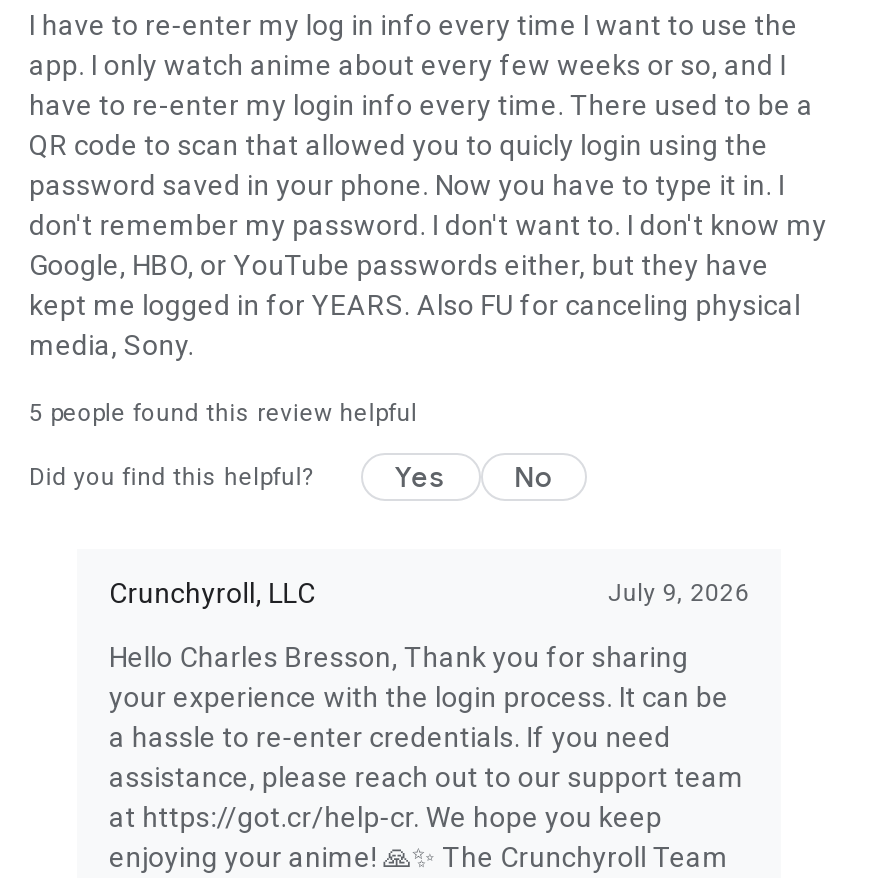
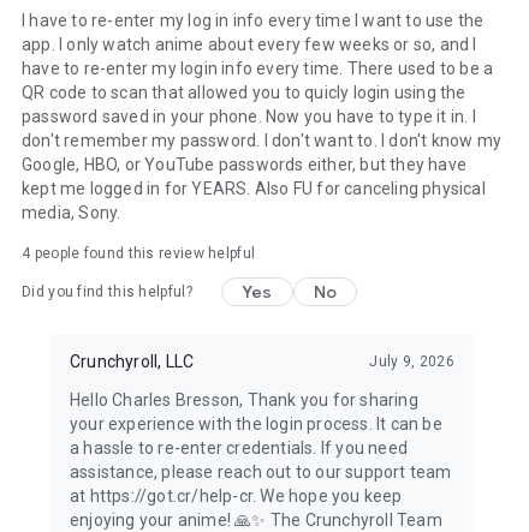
[29,399,417,427] 5 people found this review helpful -> [22,245,255,261] 4 people found this review helpful

